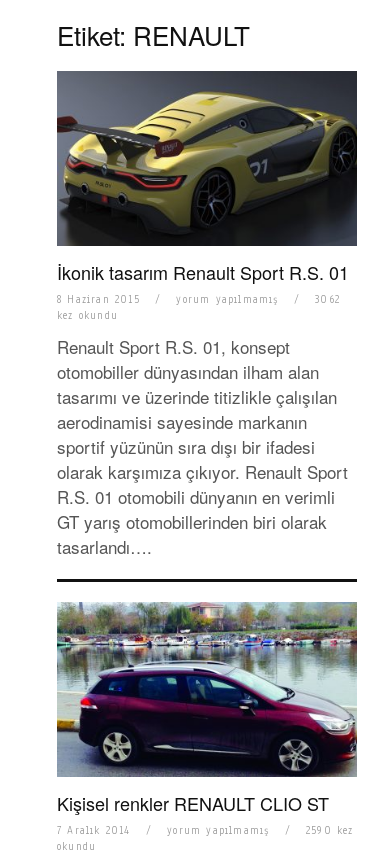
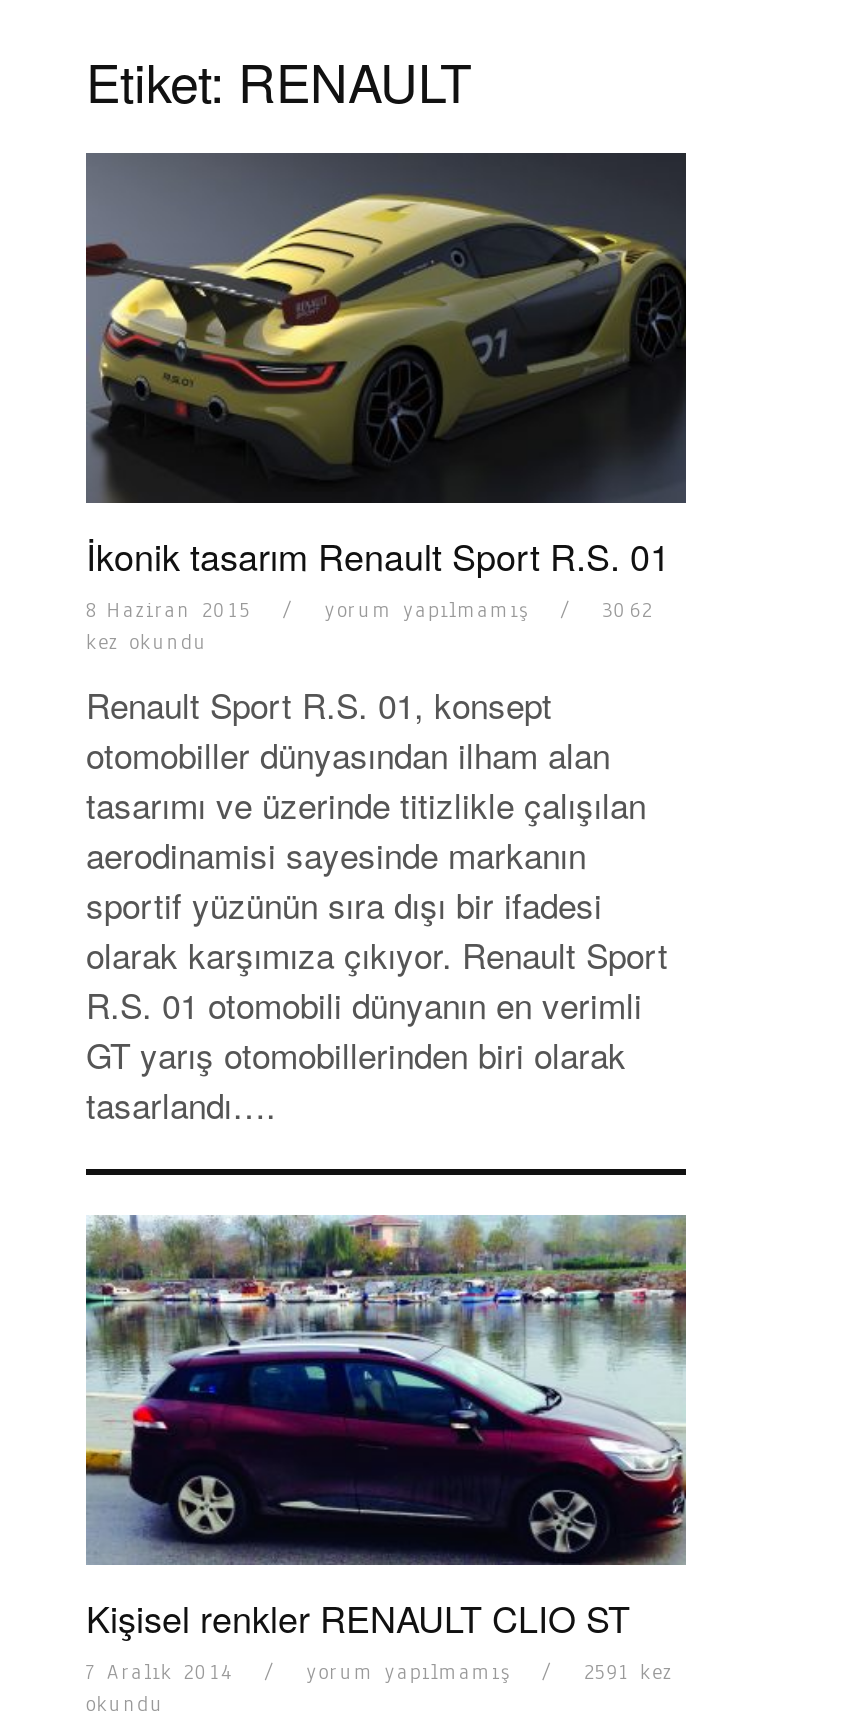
[301,823,354,838] 2590 kez -> [574,1657,673,1687] 2591 kez

